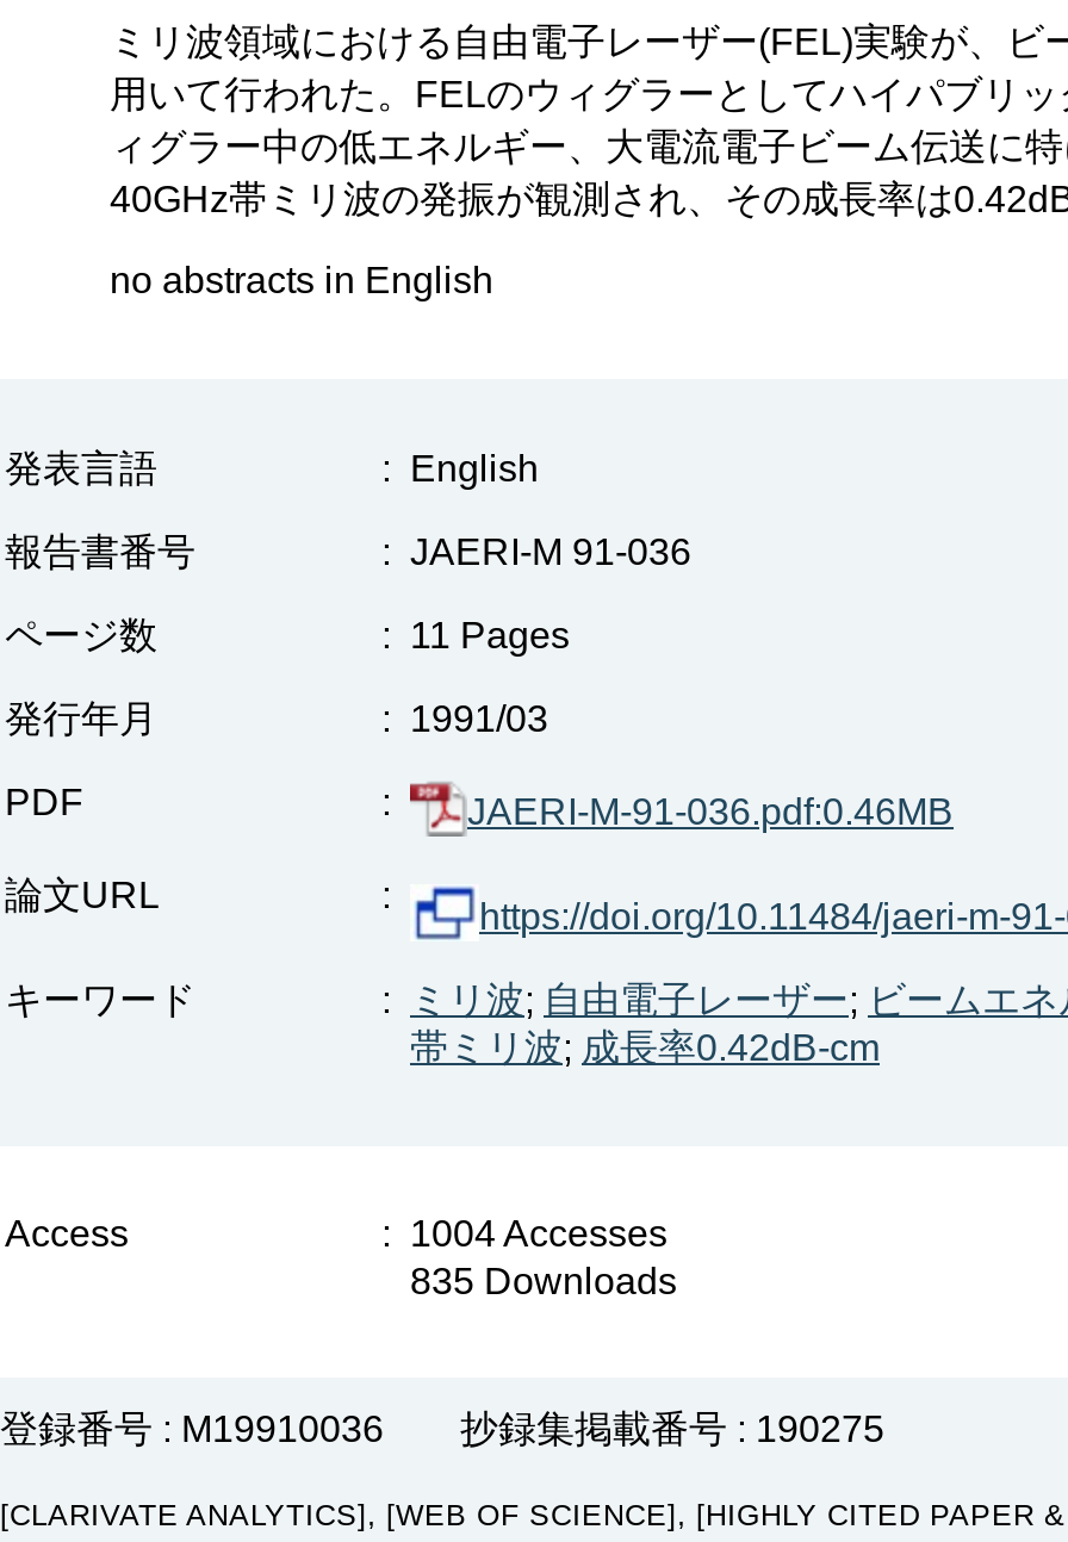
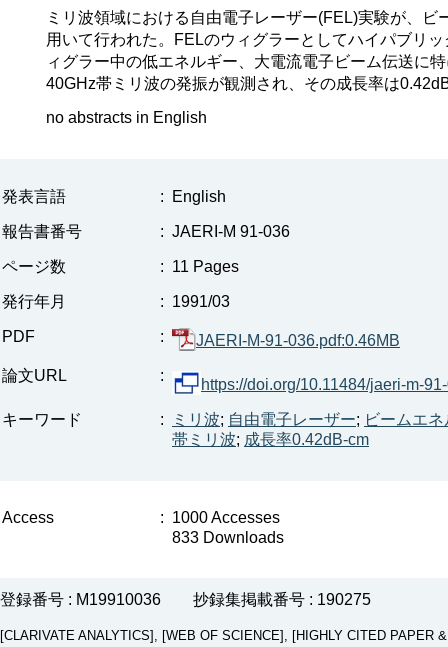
[381,1212,667,1253] : 1004 Accesses -> [160,509,280,526] : 1000 Accesses
[410,1260,677,1300] 835 Downloads -> [172,529,284,546] 833 Downloads

